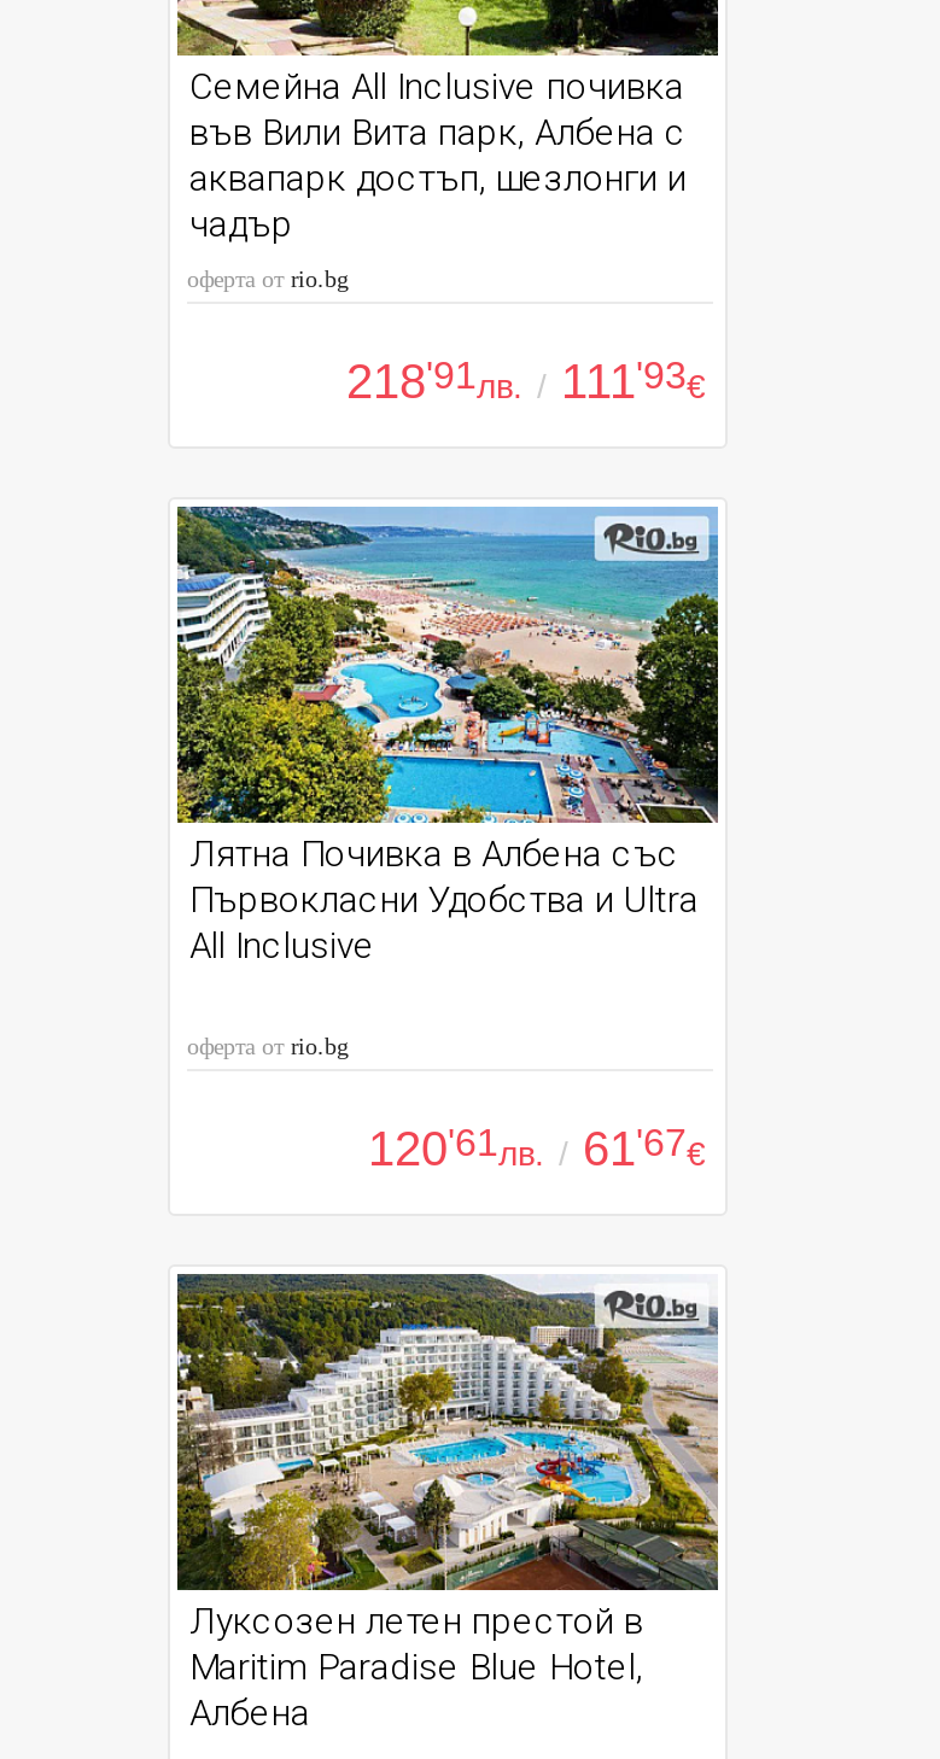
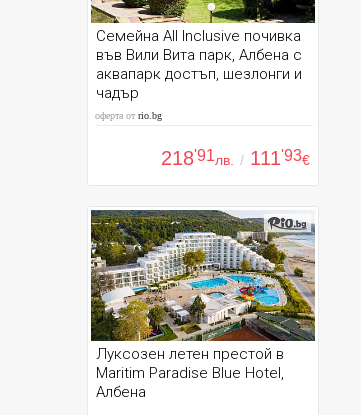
[177,507,718,1175] [image] | Лятна Почивка в Албена със | Първокласни Удобства и Ultra | All Inclusive | оферта от rio.bg | 120'61лв. / 61'67€ -> none

